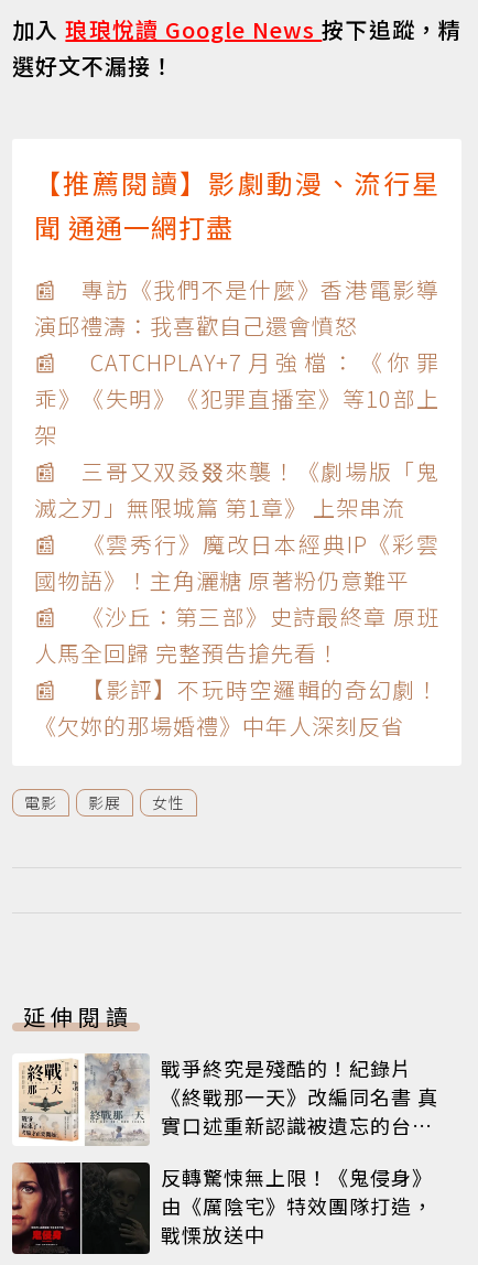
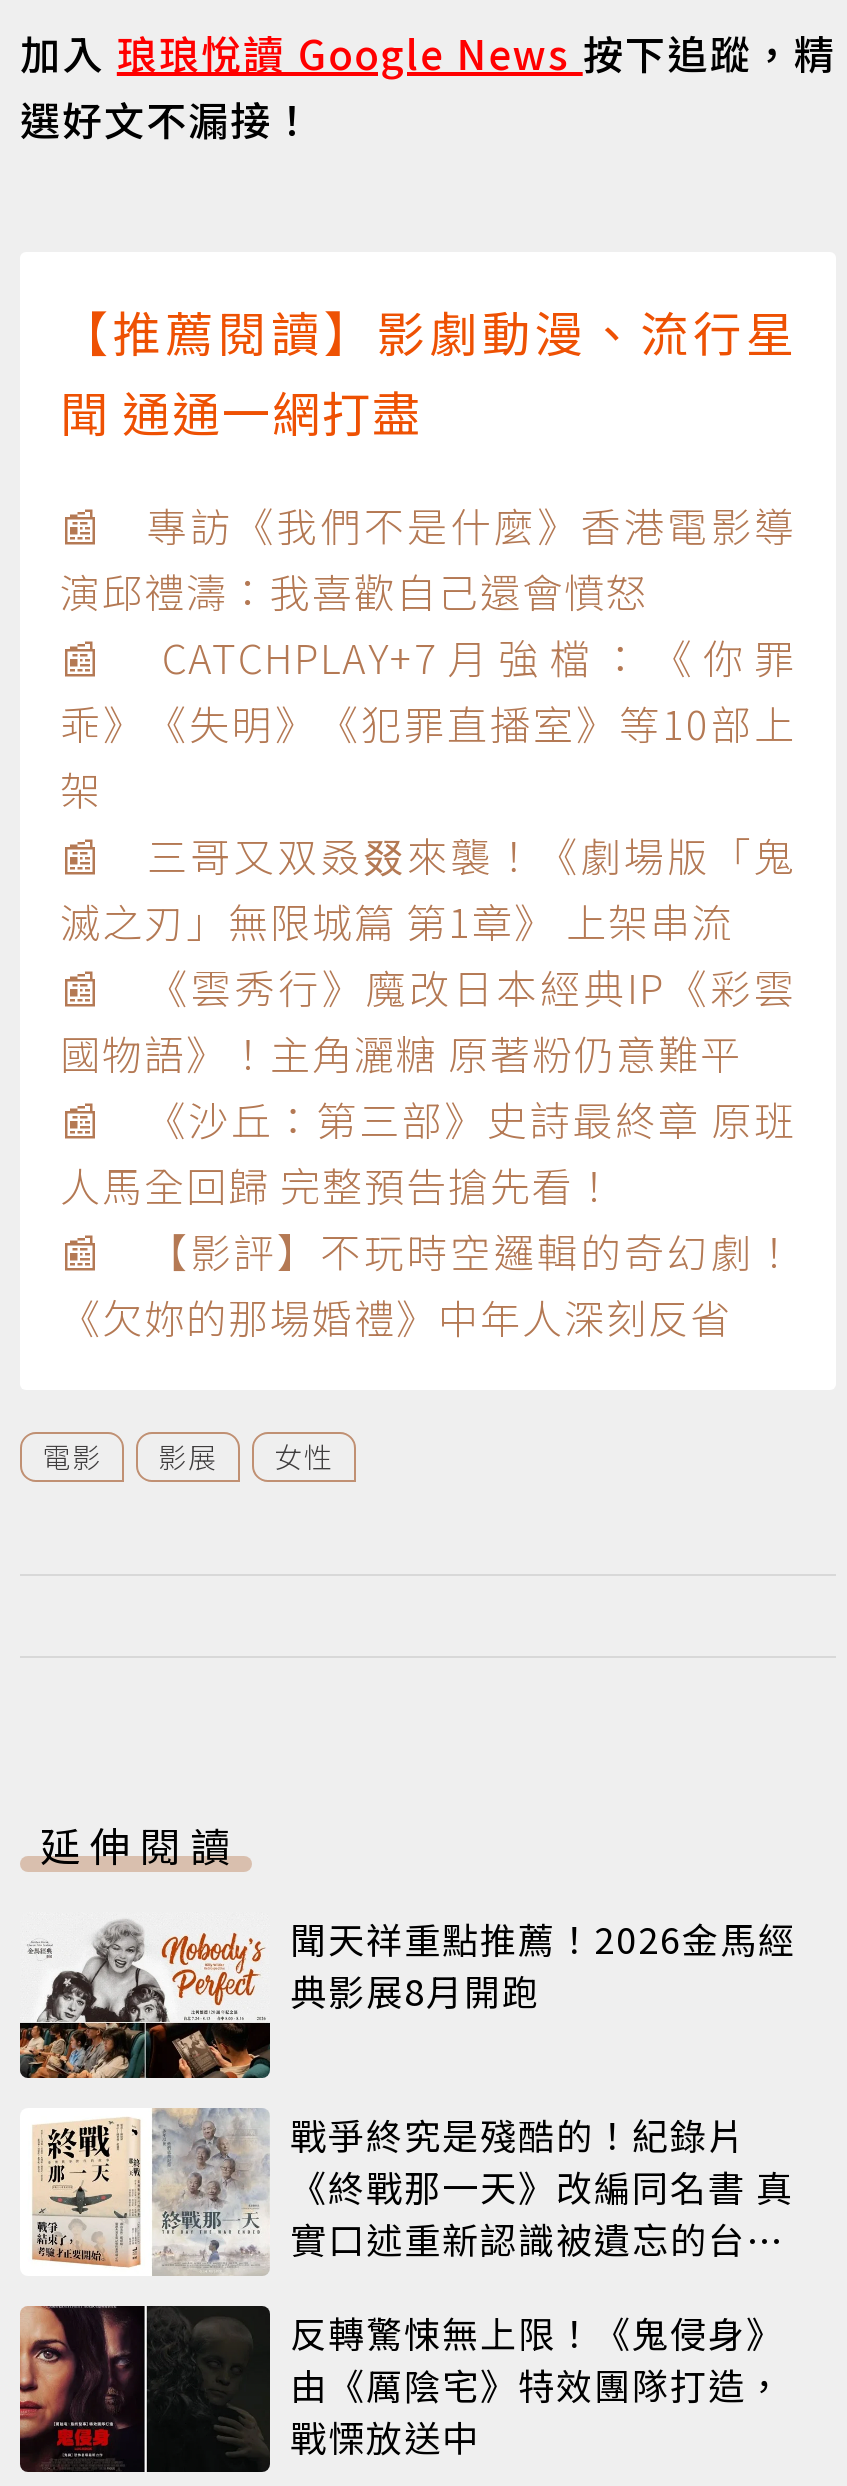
none -> [18,1912,796,2080] [image] | 聞天祥重點推薦！2026金馬經 | 典影展8月開跑

